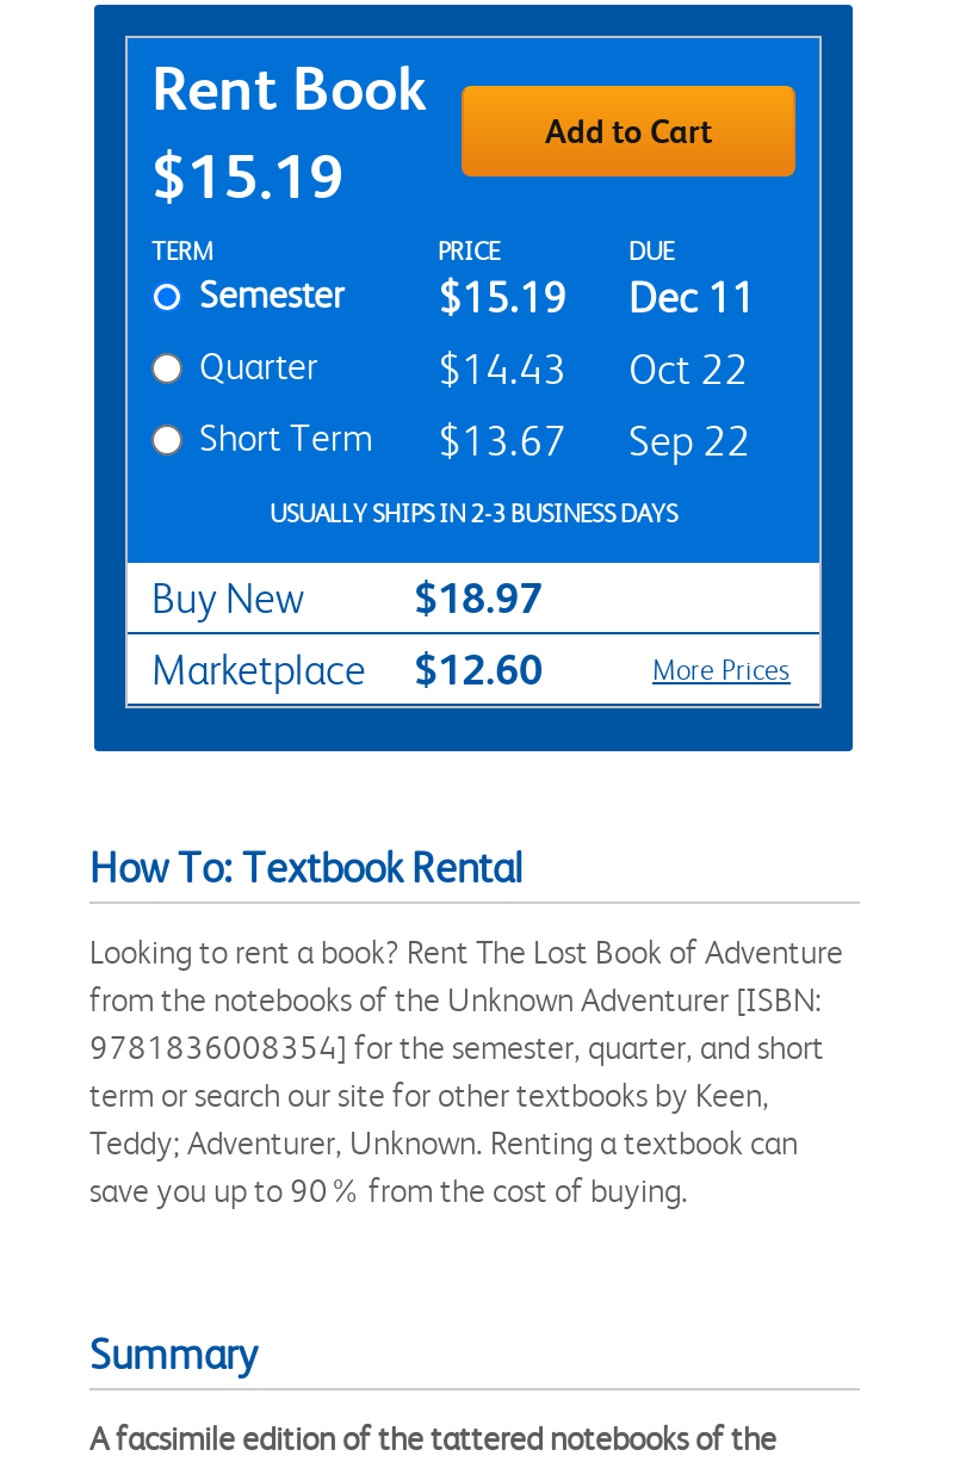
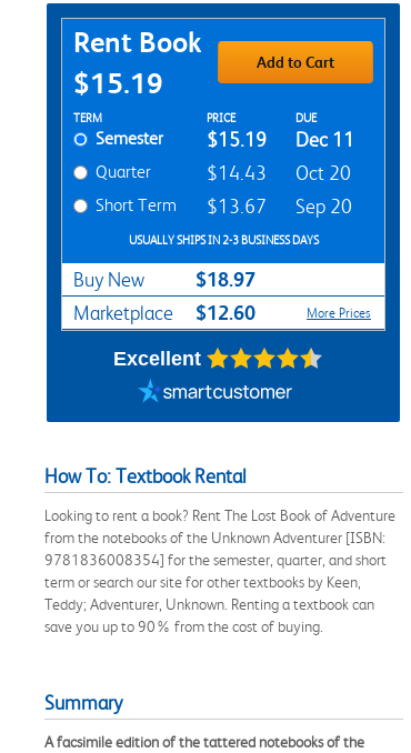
[438,345,748,393] $14.43 Oct 22 -> [207,162,351,184] $14.43 Oct 20
[199,415,750,465] Short Term $13.67 Sep 22 -> [96,194,352,217] Short Term $13.67 Sep 20
none -> [113,347,201,370] Excellent

